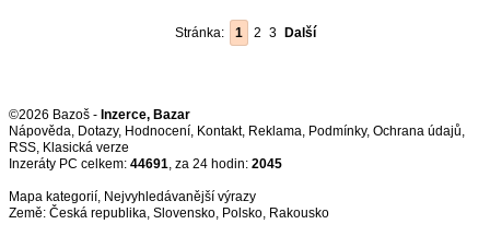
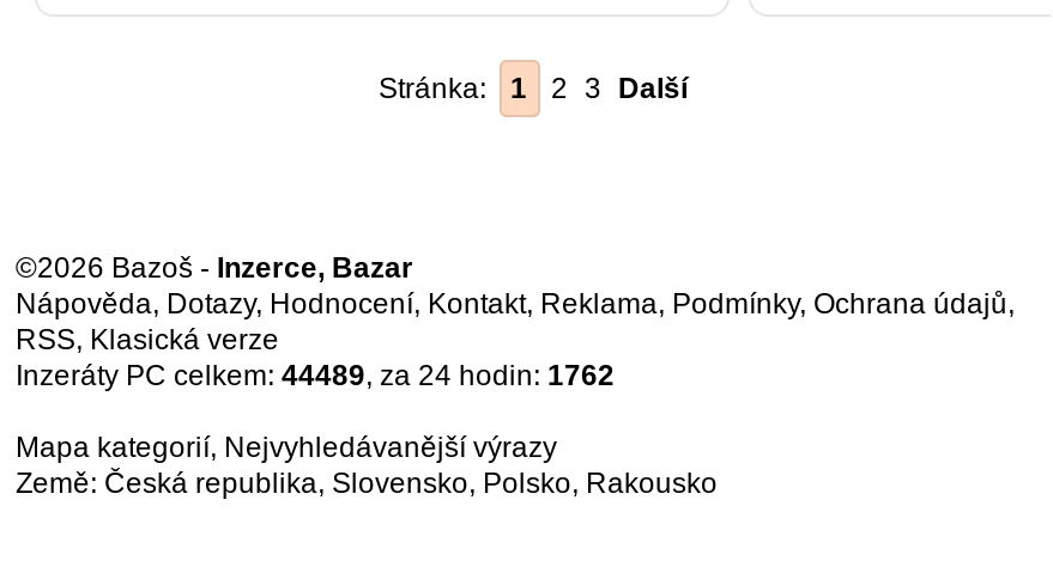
[9,156,282,172] Inzeráty PC celkem: 44691, za 24 hodin: 2045 -> [16,359,615,392] Inzeráty PC celkem: 44489, za 24 hodin: 1762

